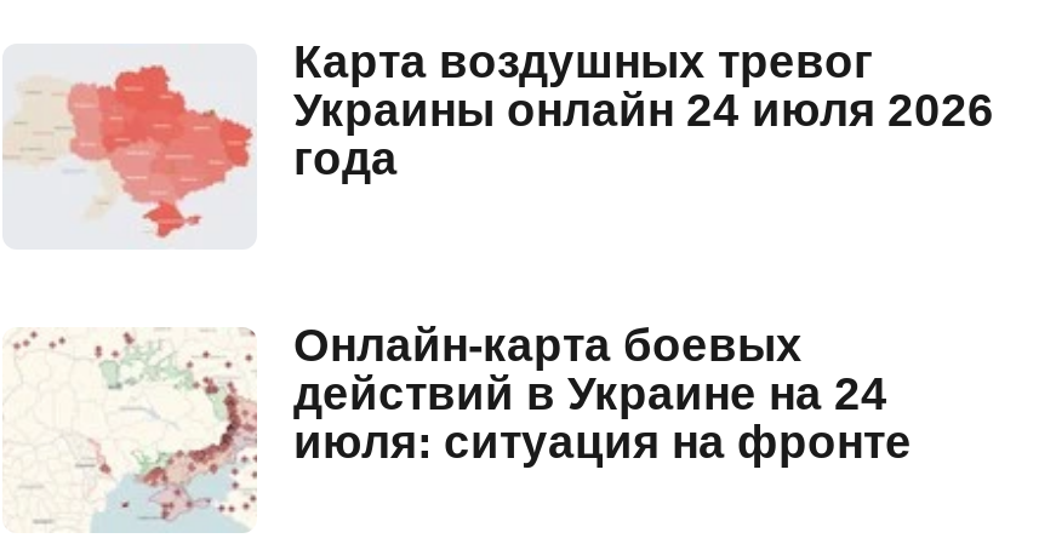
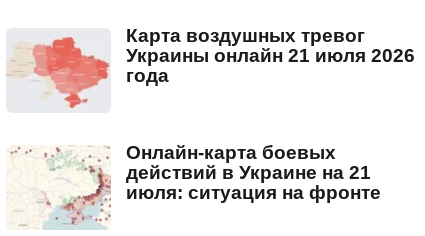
[293,85,994,135] Украины онлайн 24 июля 2026 -> [126,45,415,66] Украины онлайн 21 июля 2026
[293,368,887,419] действий в Украине на 24 -> [126,162,371,183] действий в Украине на 21

